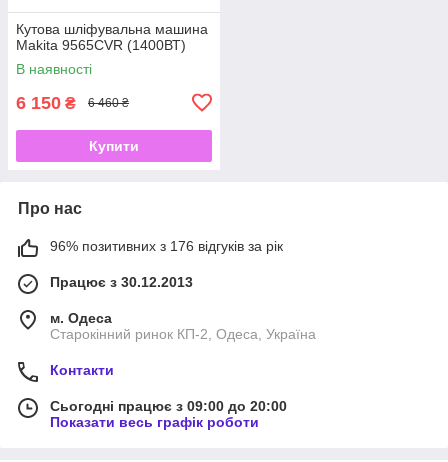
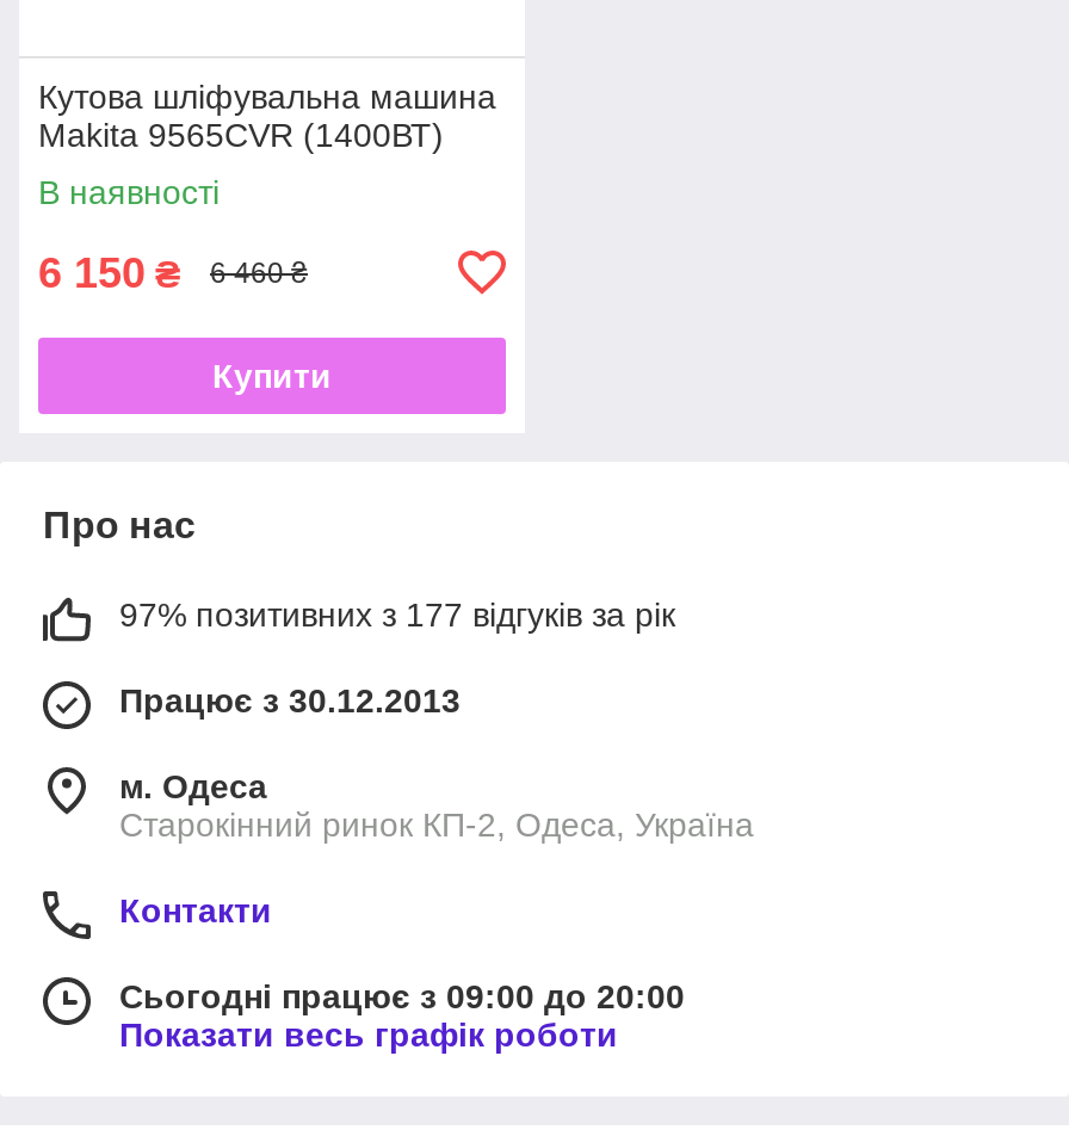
[50,238,283,254] 96% позитивних з 176 відгуків за рік -> [119,595,675,633] 97% позитивних з 177 відгуків за рік

